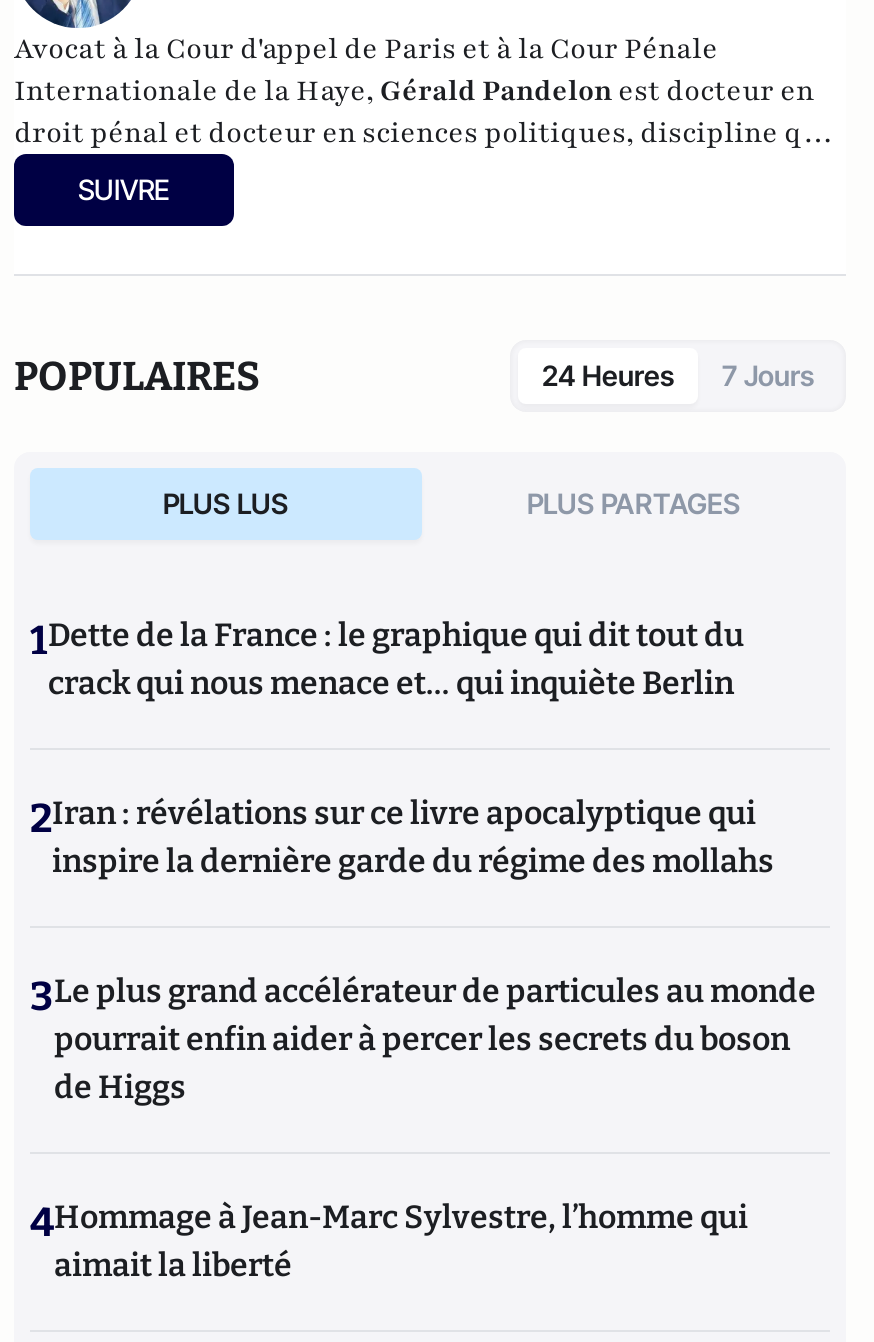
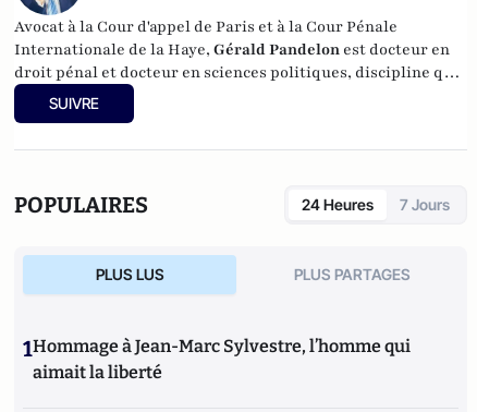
[30,616,816,1246] 1Dette de la France : le graphique qui dit tout du | crack qui nous menace et… qui inquiète Berlin | 2Iran : révélations sur ce livre apocalyptique qui | inspire la dernière garde du régime des mollahs | 3Le plus grand accélérateur de particules au monde | pourrait enfin aider à percer les secrets du boson | de Higgs | 4Hommage à Jean-Marc Sylvestre, l’homme qui -> [23,336,411,362] 1Hommage à Jean-Marc Sylvestre, l’homme qui

